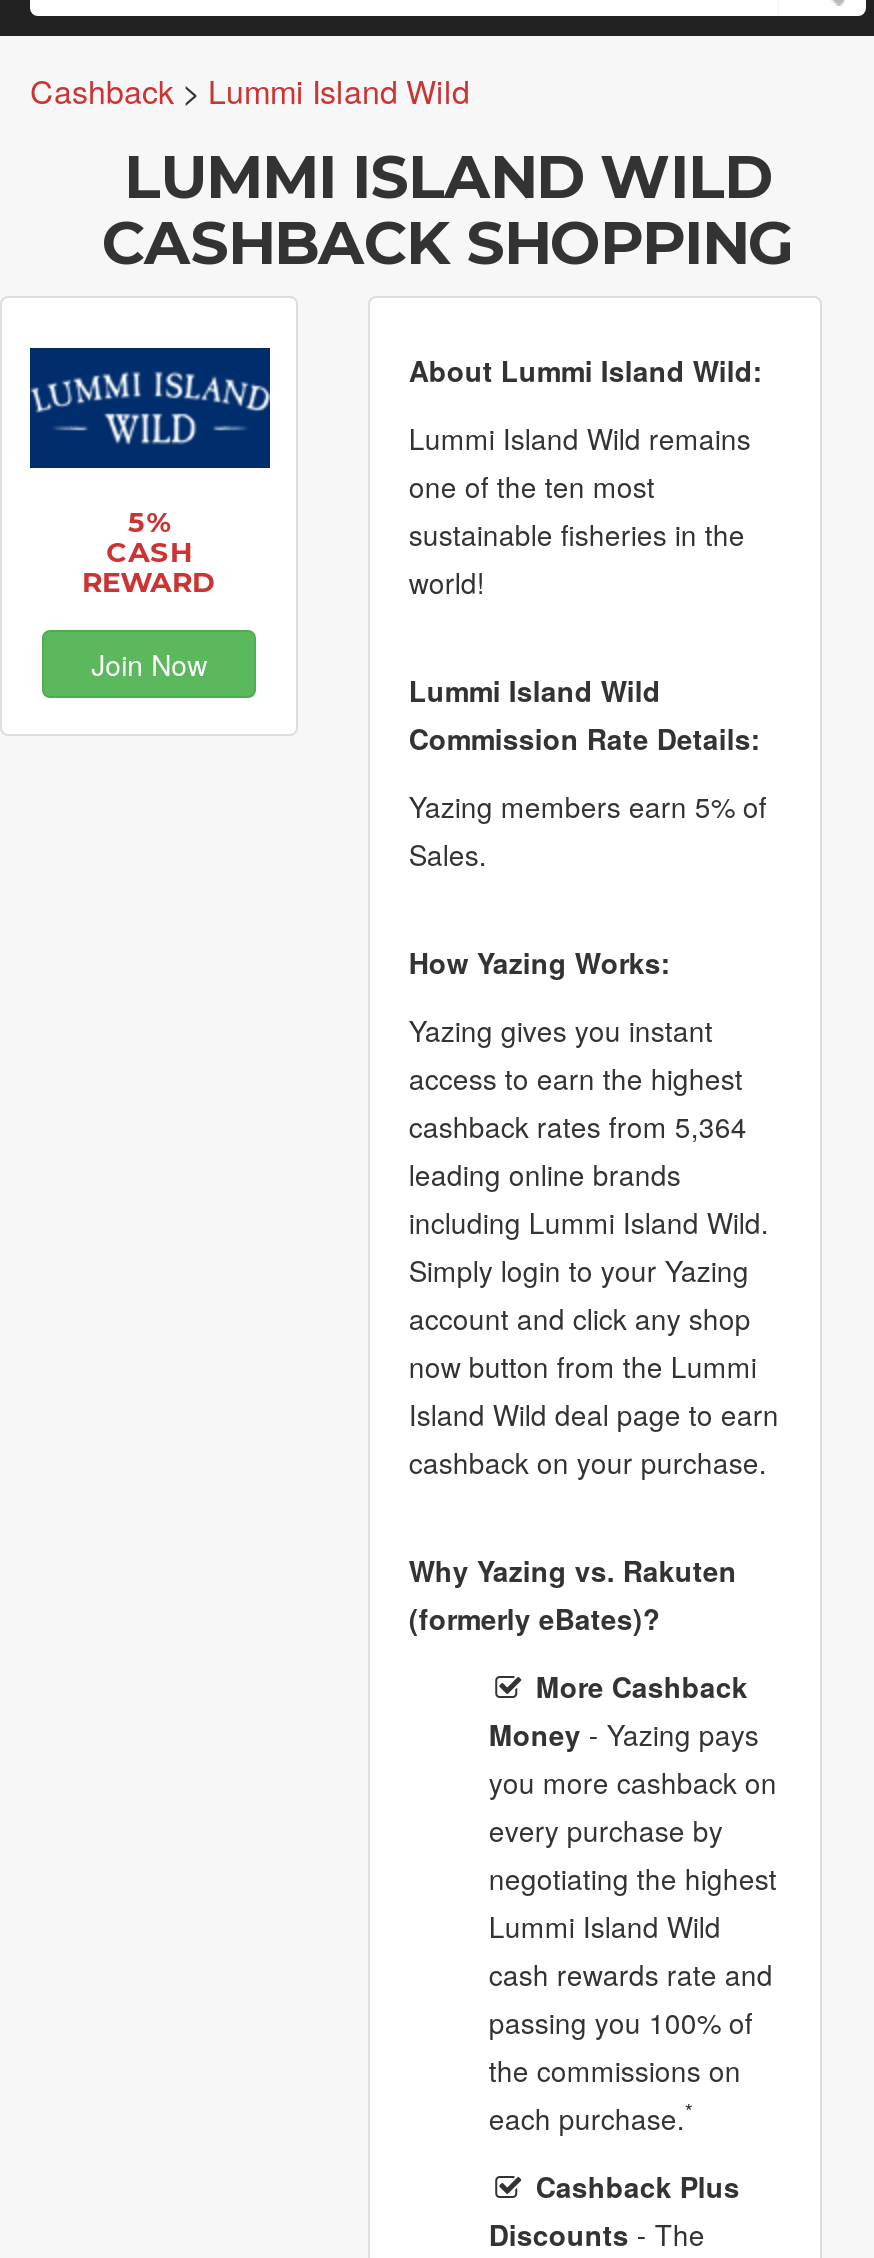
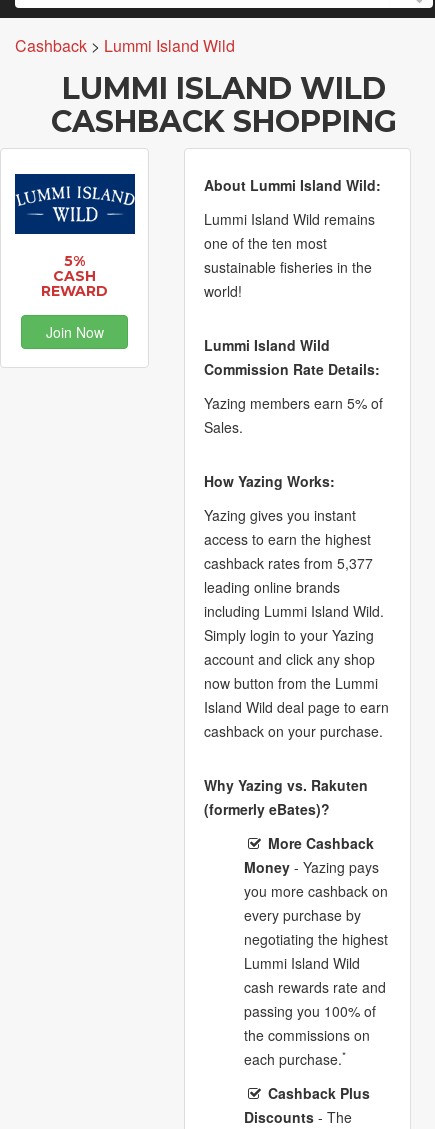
[409,1106,747,1146] cashback rates from 5,364 -> [204,553,373,573] cashback rates from 5,377

